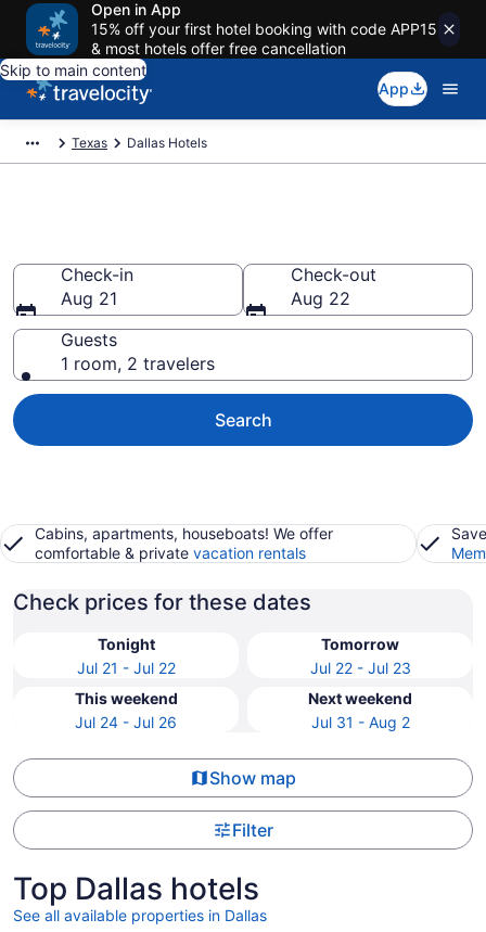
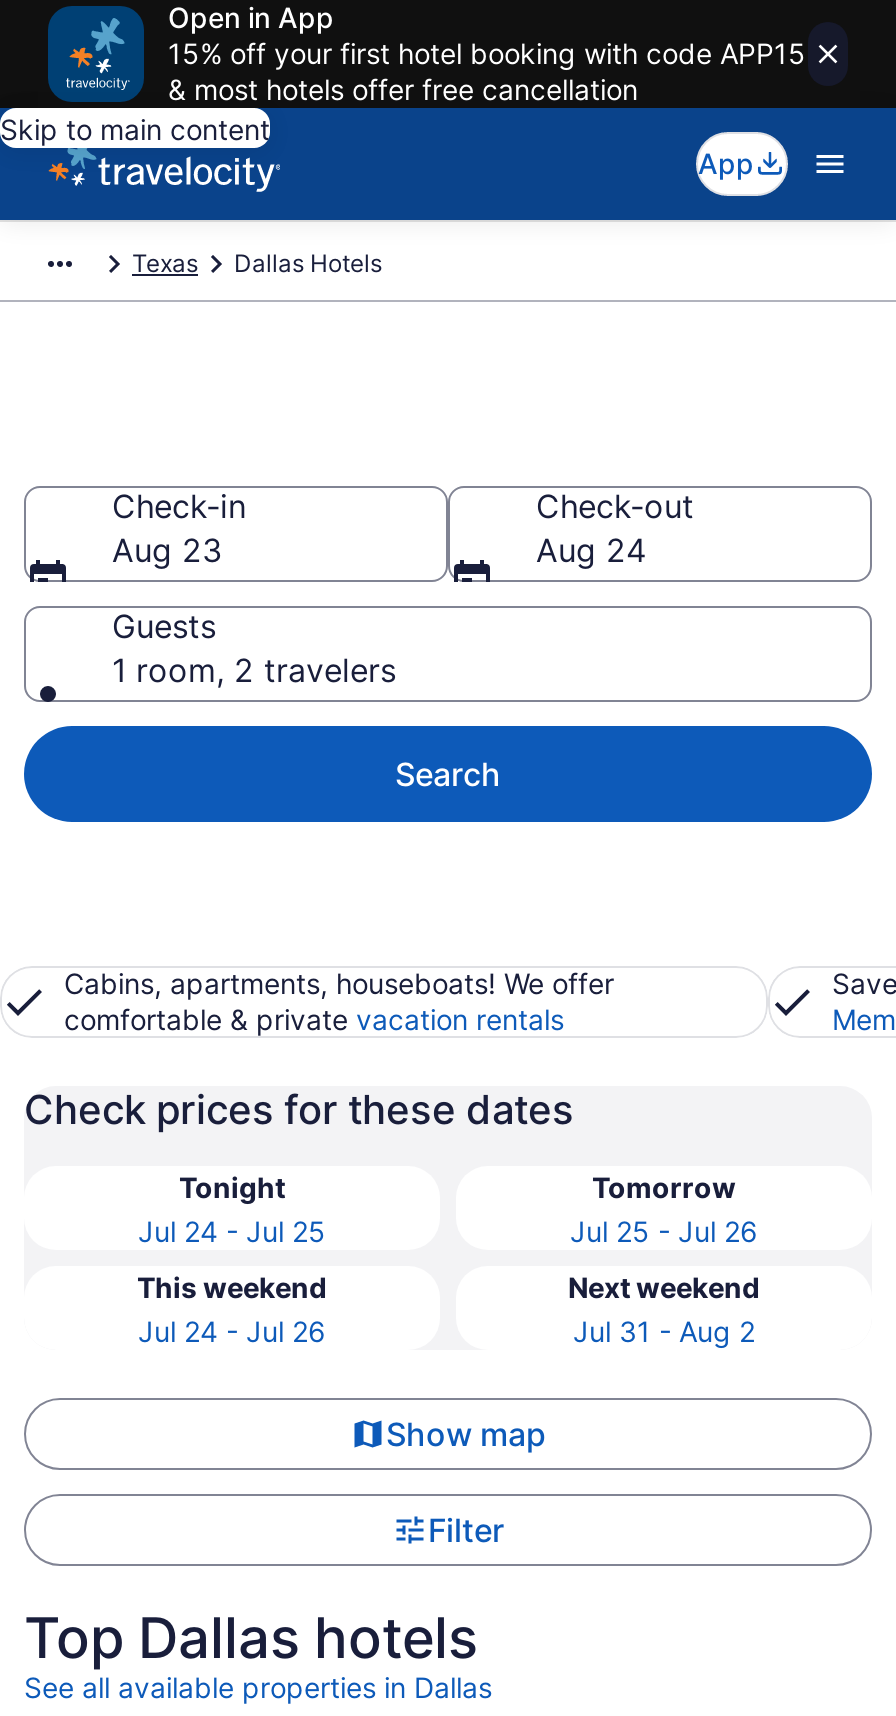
[61,288,117,309] Aug 21 -> [112,530,222,570] Aug 23
[291,288,350,309] Aug 22 -> [536,530,646,570] Aug 24
[76,659,175,677] Jul 21 - Jul 22 -> [138,1214,326,1248] Jul 24 - Jul 25
[310,659,411,677] Jul 22 - Jul 23 -> [570,1214,758,1248] Jul 25 - Jul 26

